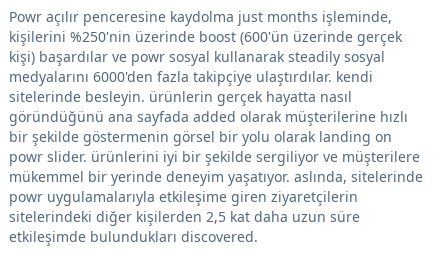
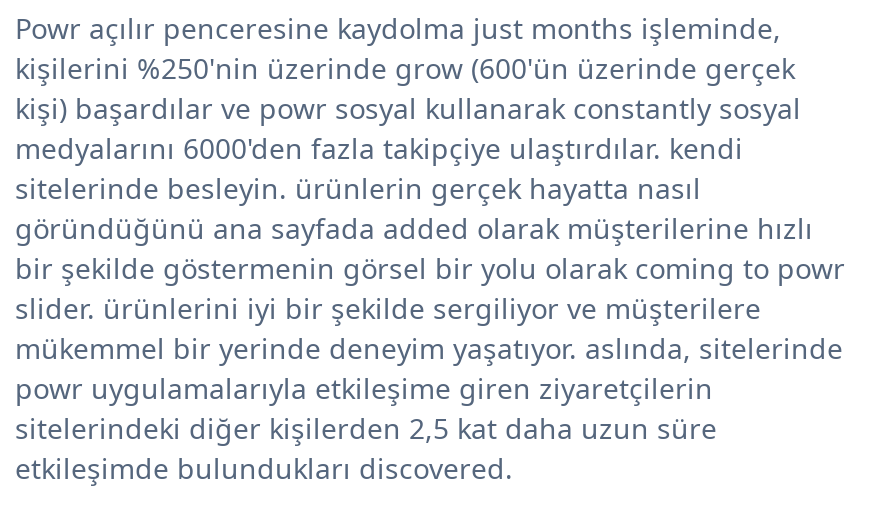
[9,27,402,46] kişilerini %250'nin üzerinde boost (600'ün üzerinde gerçek -> [15,50,795,88] kişilerini %250'nin üzerinde grow (600'ün üzerinde gerçek
[9,47,385,66] kişi) başardılar ve powr sosyal kullanarak steadily sosyal -> [15,90,801,128] kişi) başardılar ve powr sosyal kullanarak constantly sosyal
[9,127,420,166] bir şekilde göstermenin görsel bir yolu olarak landing on | powr slider. ürünlerini iyi bir şekilde sergiliyor ve müşterilere -> [15,250,845,328] bir şekilde göstermenin görsel bir yolu olarak coming to powr | slider. ürünlerini iyi bir şekilde sergiliyor ve müşterilere

